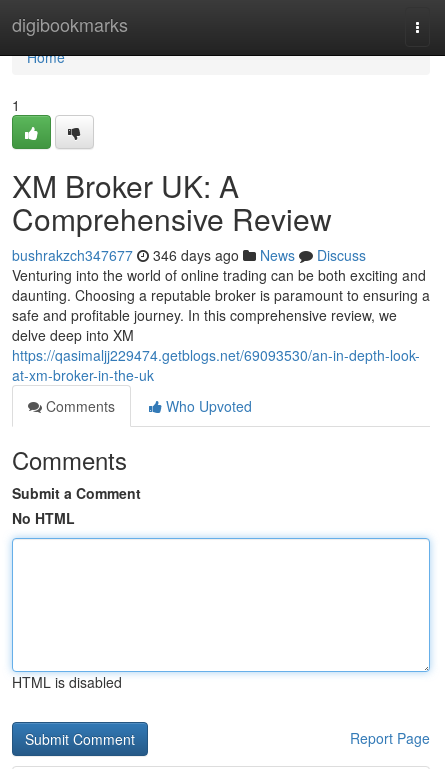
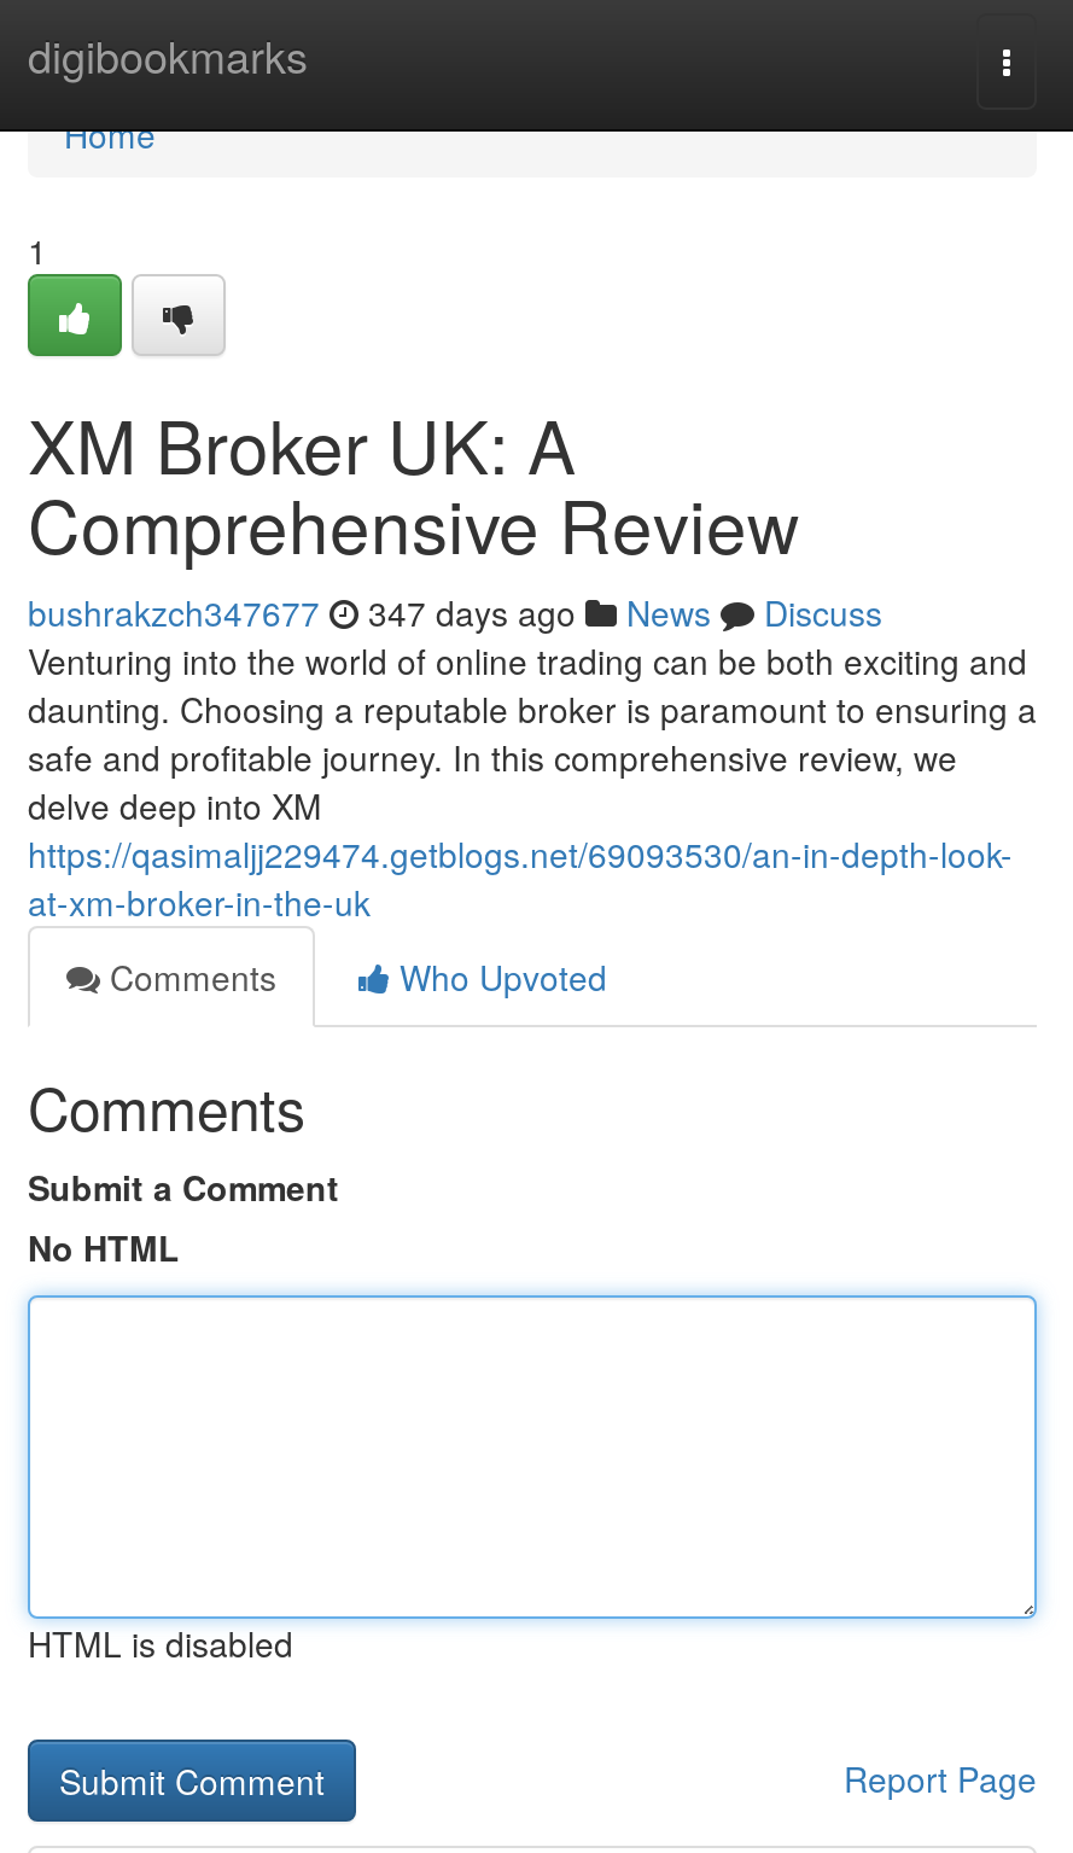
[12,245,366,265] bushrakzch347677 346 days ago News Discuss -> [28,588,882,636] bushrakzch347677 347 days ago News Discuss

